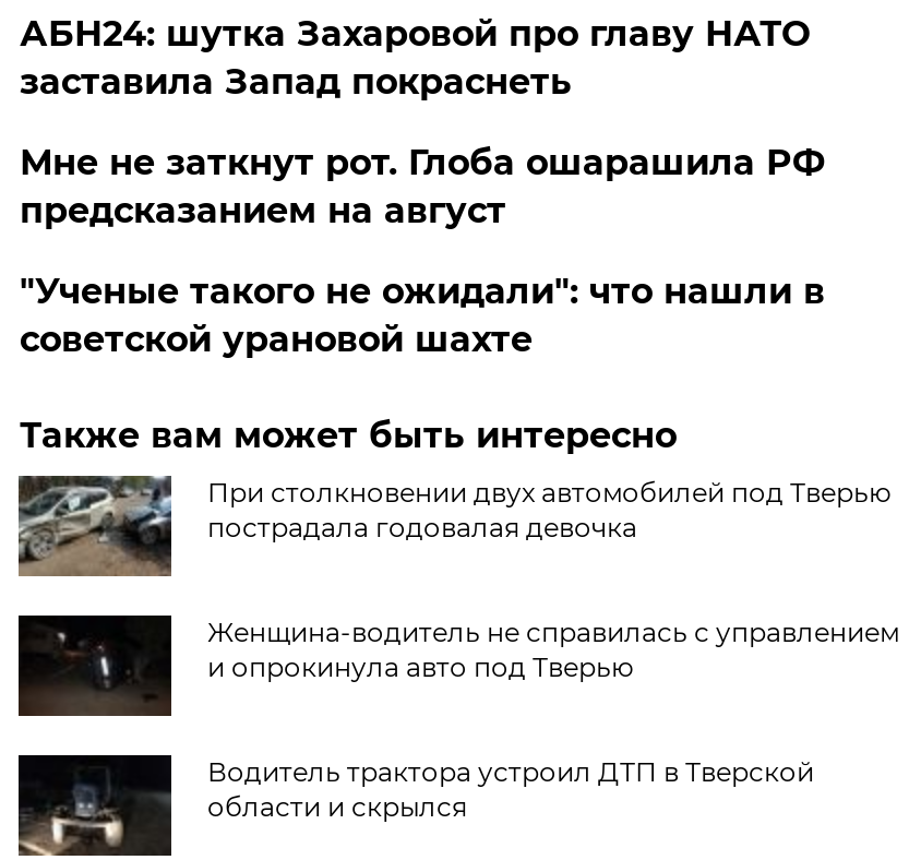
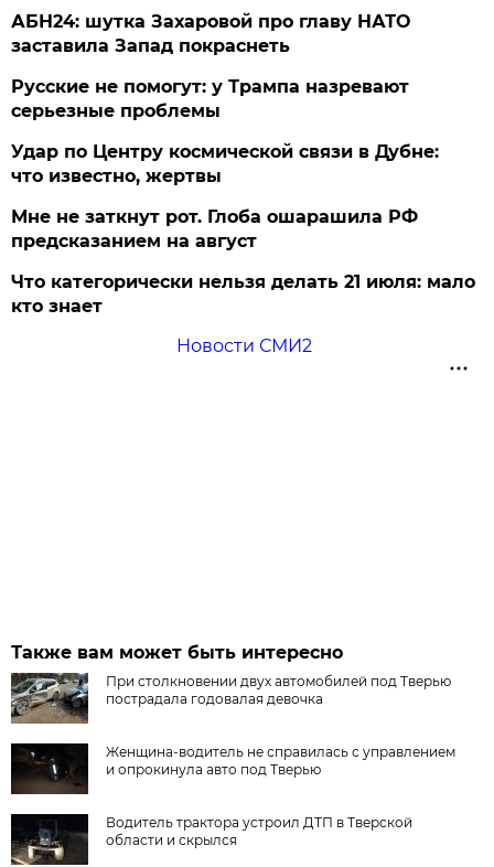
none -> [11,76,439,186] Русские не помогут: у Трампа назревают | серьезные проблемы | Удар по Центру космической связи в Дубне: | что известно, жертвы
[19,270,825,360] "Ученые такого не ожидали": что нашли в | советской урановой шахте -> [11,271,476,356] Что категорически нельзя делать 21 июля: мало | кто знает | Новости СМИ2

